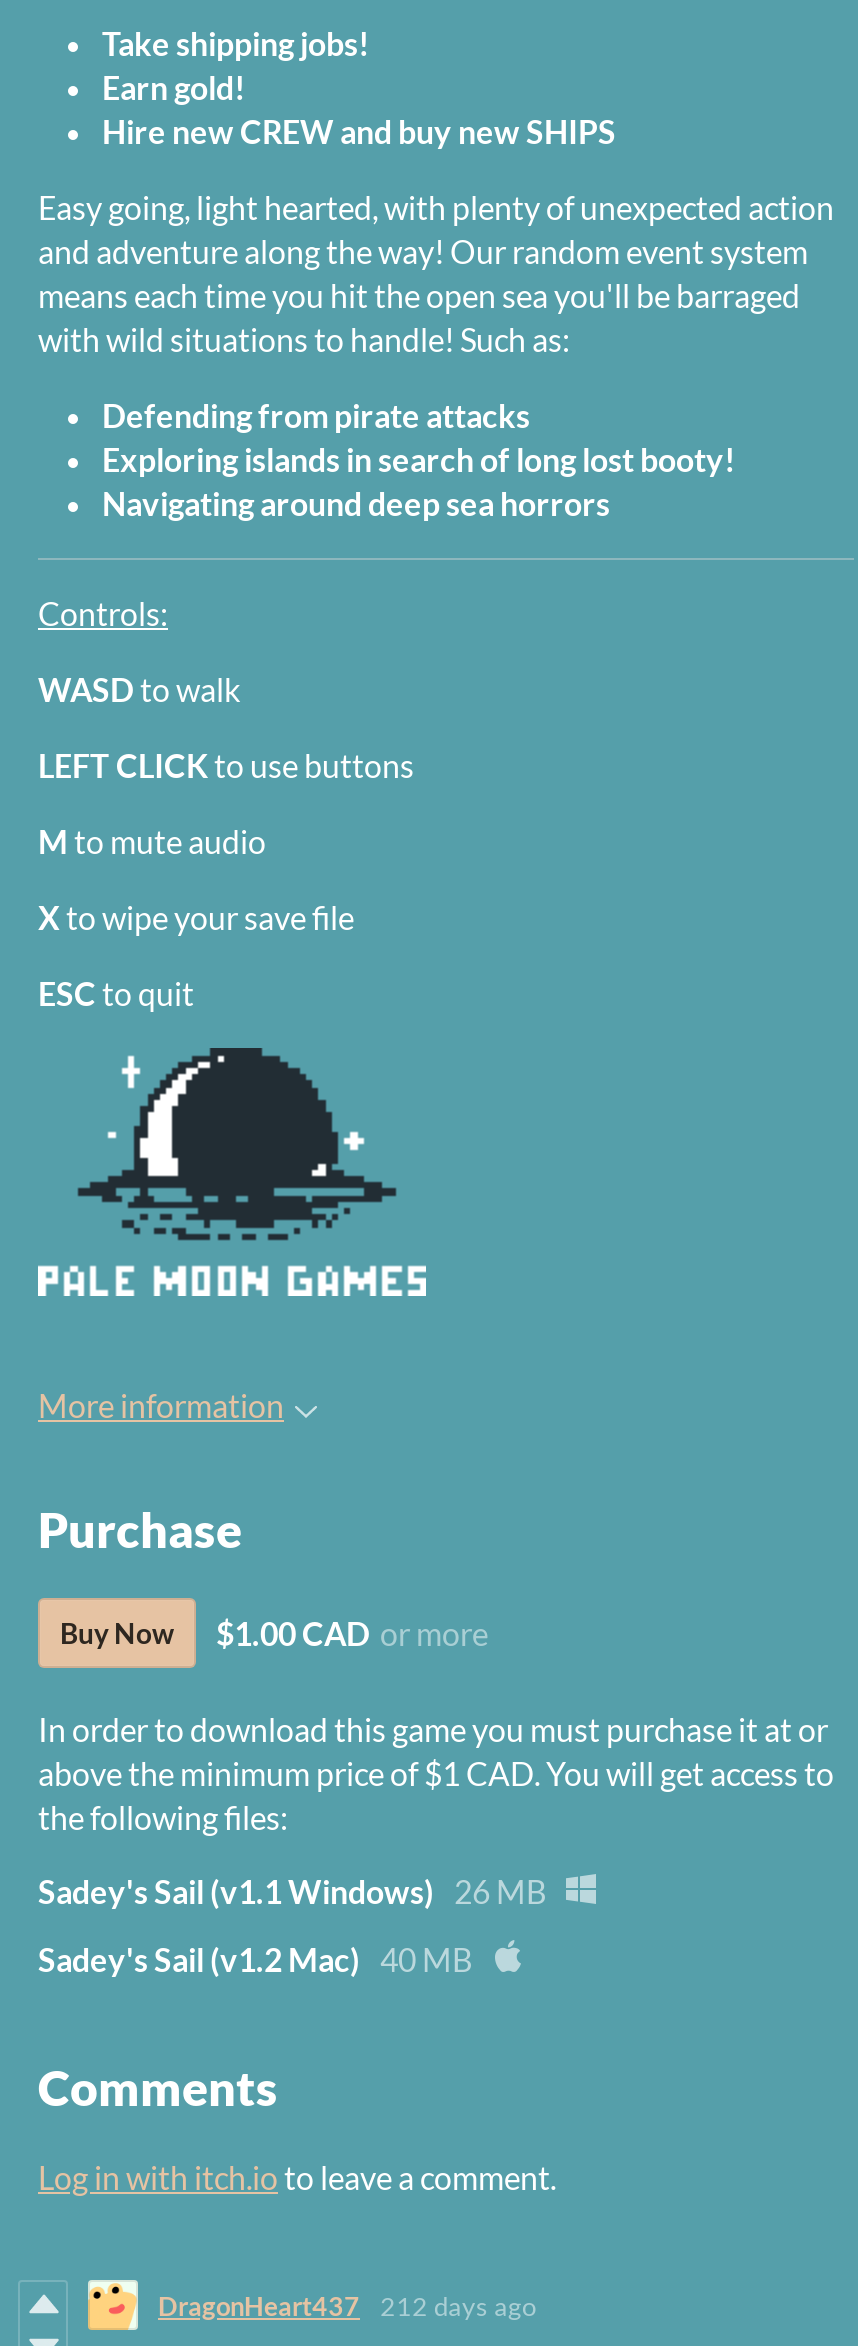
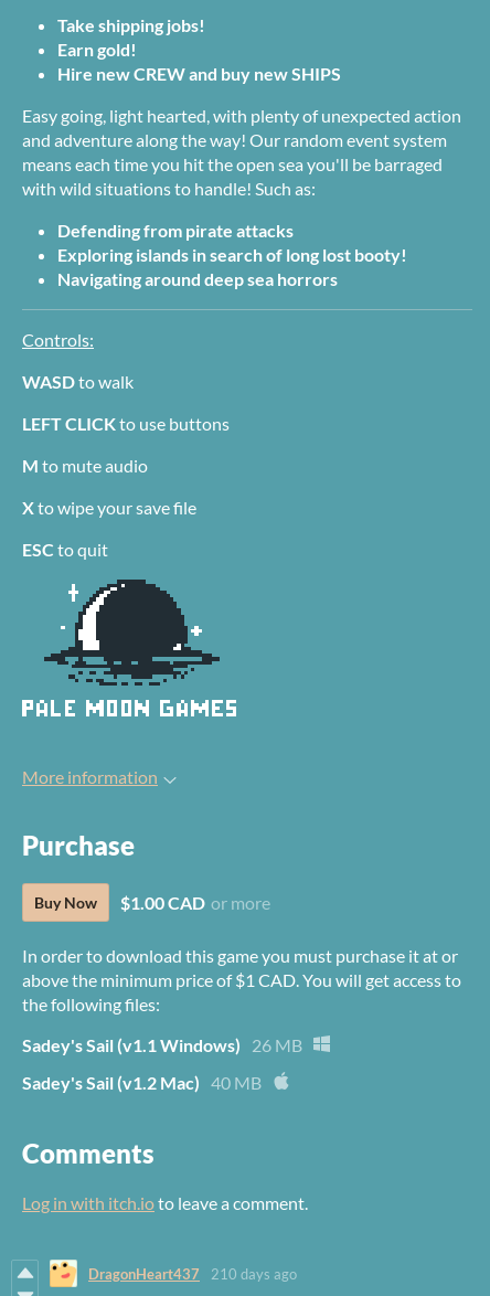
[158,2289,536,2321] DragonHeart437 212 days ago -> [88,1265,297,1282] DragonHeart437 210 days ago

